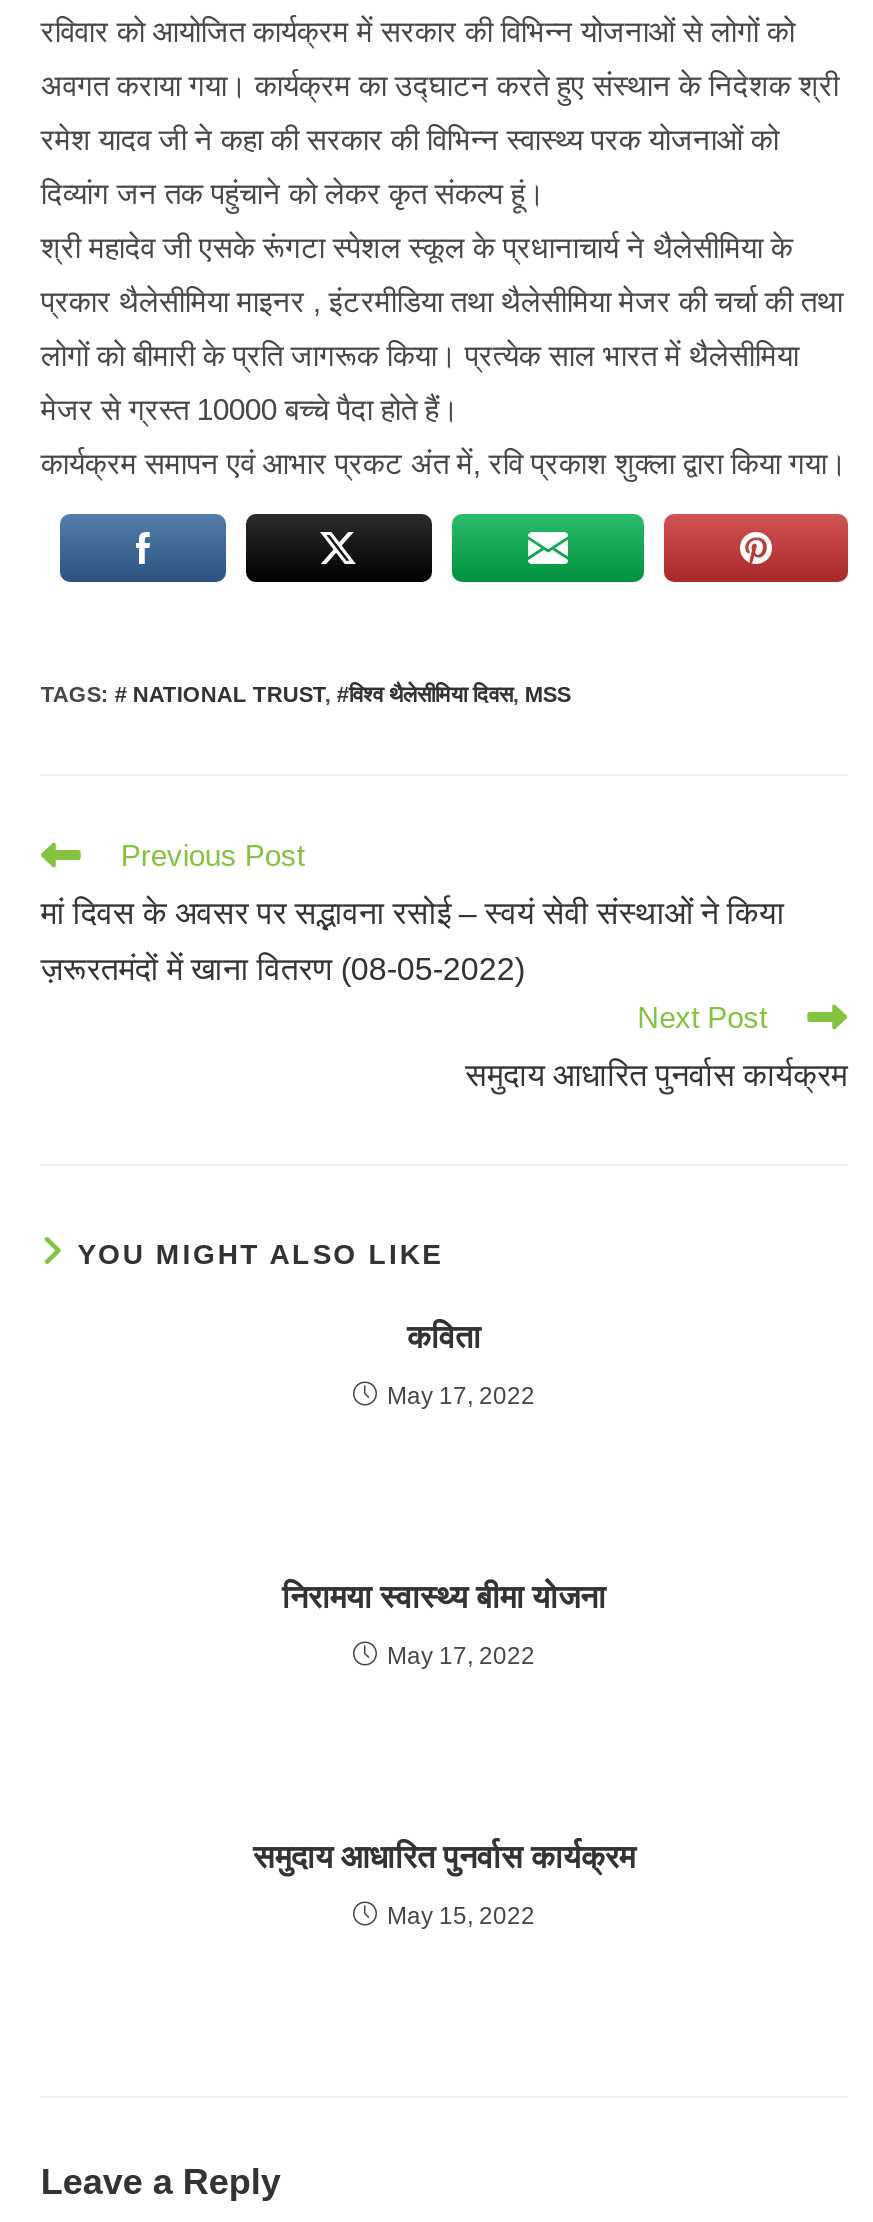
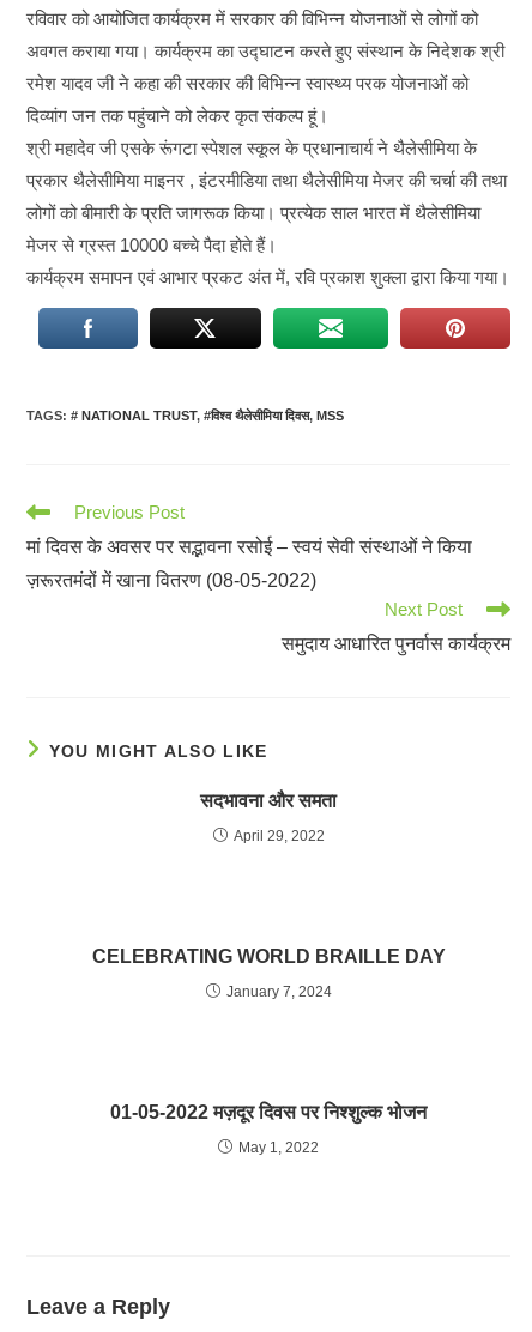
[407,1320,481,1354] कविता -> [200,791,337,811] सदभावना और समता
[387,1382,535,1410] May 17, 2022 -> [233,828,324,844] April 29, 2022
[282,1580,606,1614] निरामया स्वास्थ्य बीमा योजना -> [92,946,445,967] CELEBRATING WORLD BRAILLE DAY
[387,1642,535,1670] May 17, 2022 -> [226,983,331,1000] January 7, 2024
[253,1840,635,1874] समुदाय आधारित पुनर्वास कार्यक्रम -> [110,1102,427,1122] 01-05-2022 मज़दूर दिवस पर निश्शुल्क भोजन
[387,1902,535,1930] May 15, 2022 -> [238,1139,319,1156] May 1, 2022

